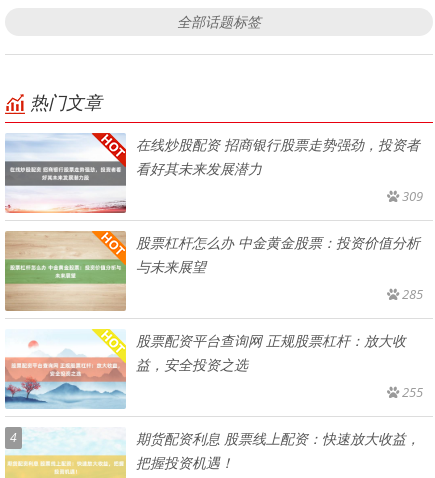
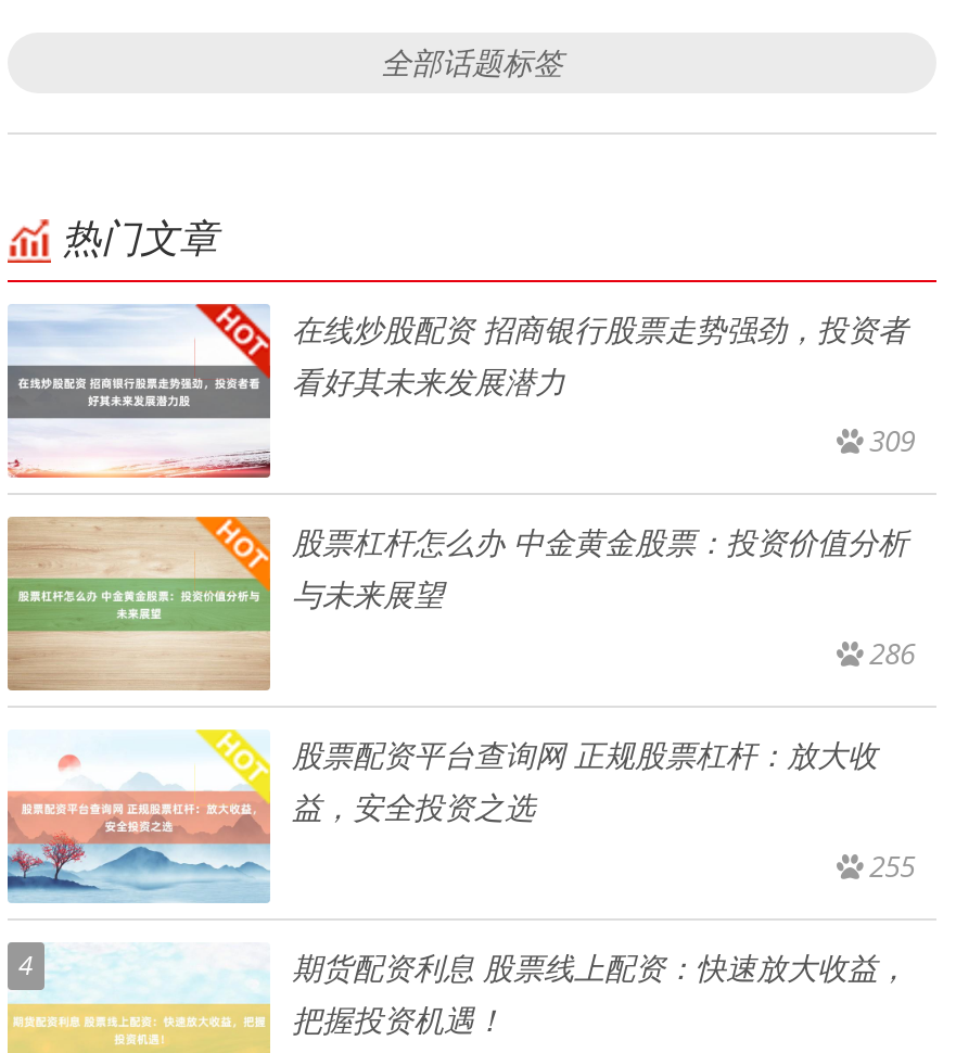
[402,285,423,303] 285 -> [869,634,915,673] 286

